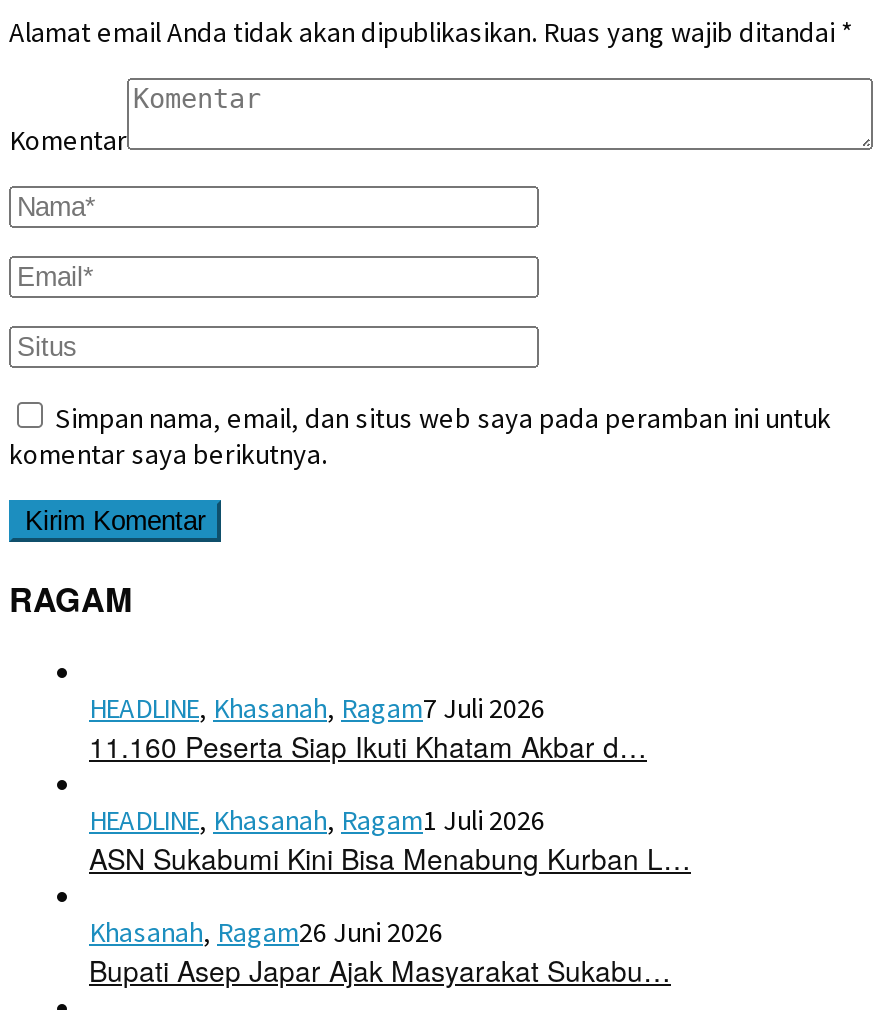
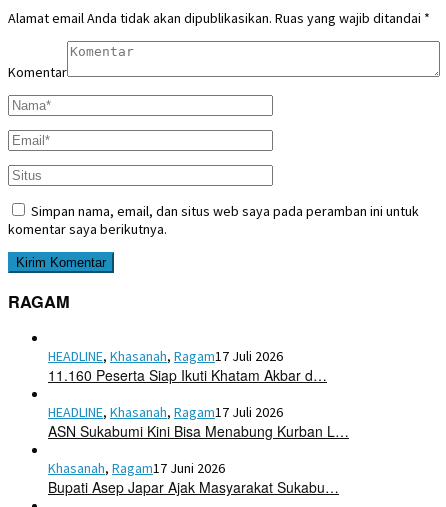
[89,690,545,726] HEADLINE, Khasanah, Ragam7 Juli 2026 -> [48,347,283,365] HEADLINE, Khasanah, Ragam17 Juli 2026
[89,802,545,838] HEADLINE, Khasanah, Ragam1 Juli 2026 -> [48,403,283,421] HEADLINE, Khasanah, Ragam17 Juli 2026
[89,914,443,950] Khasanah, Ragam26 Juni 2026 -> [48,459,225,477] Khasanah, Ragam17 Juni 2026

